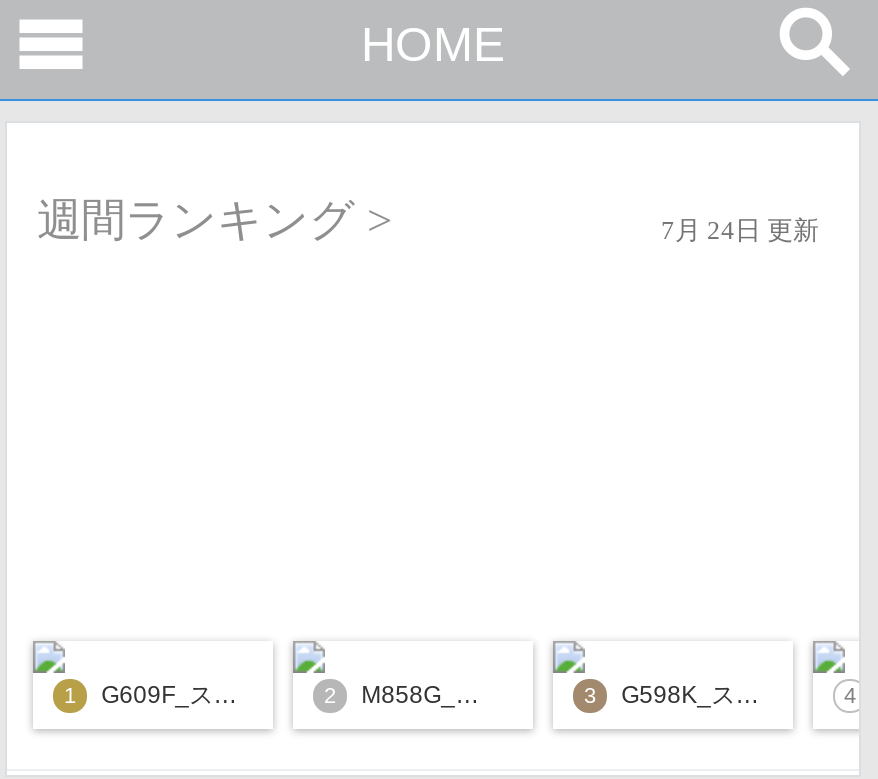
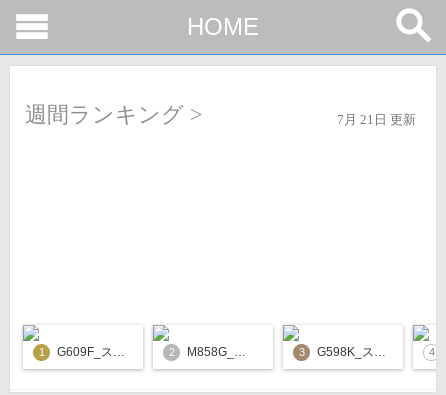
[661,215,819,245] 7月 24日 更新 -> [337,112,416,127] 7月 21日 更新

